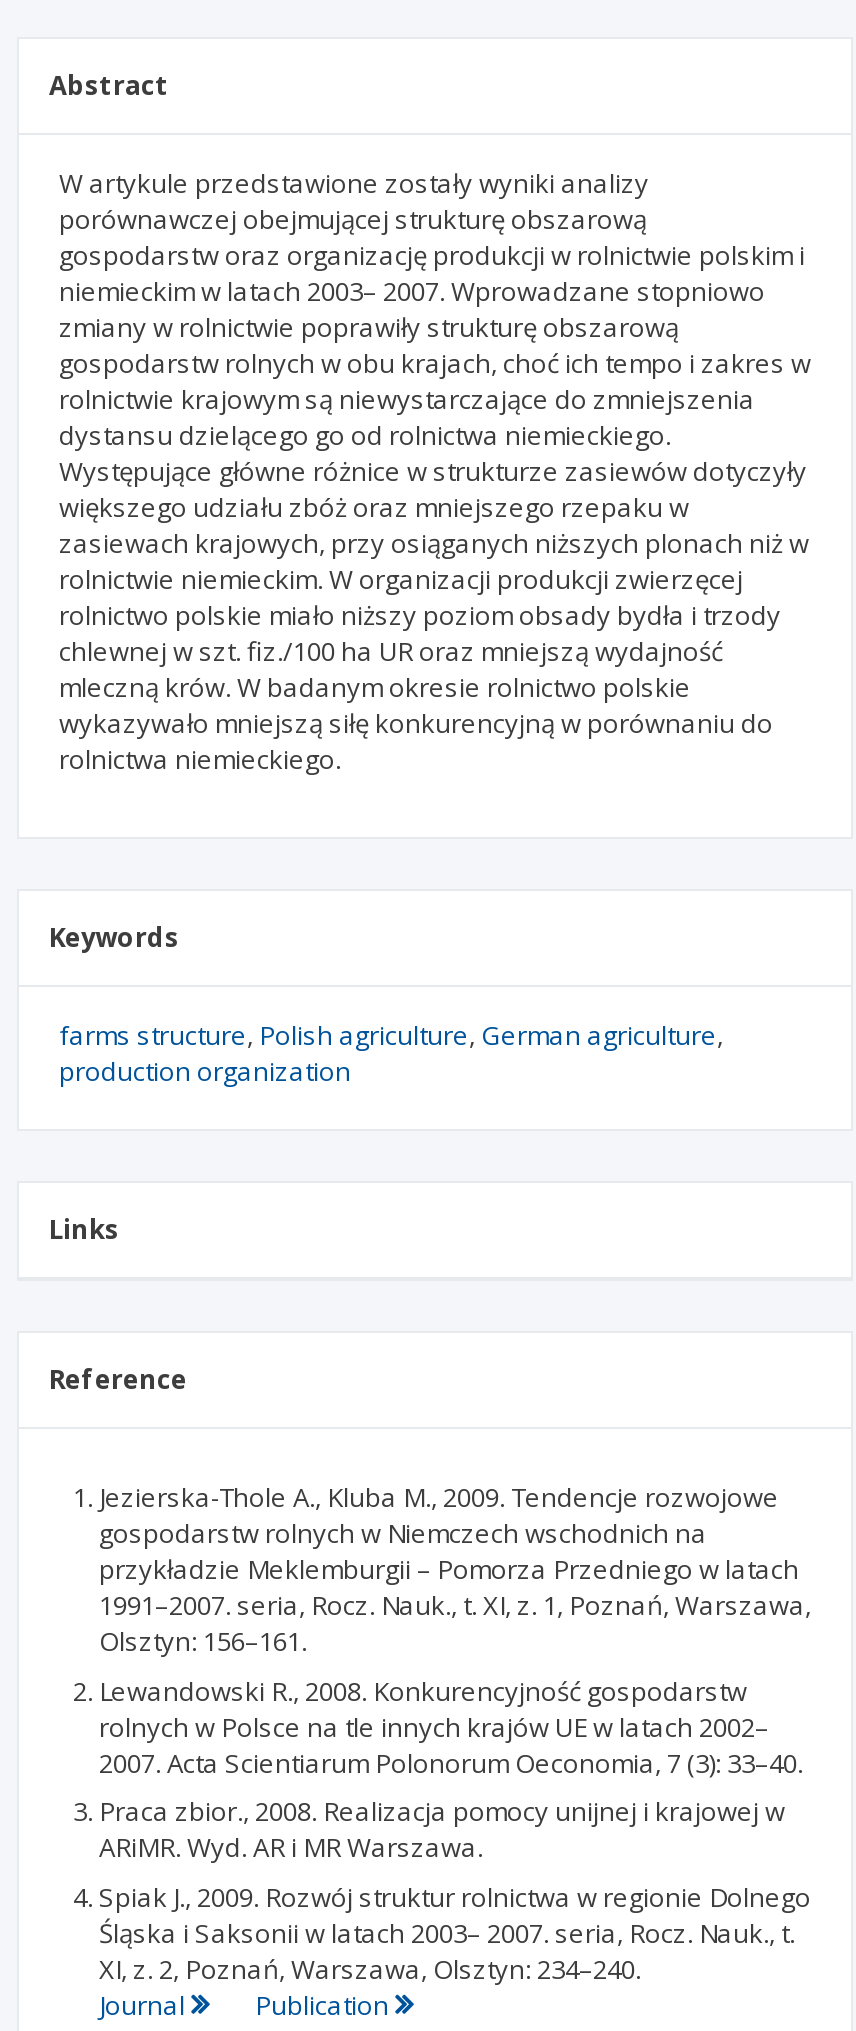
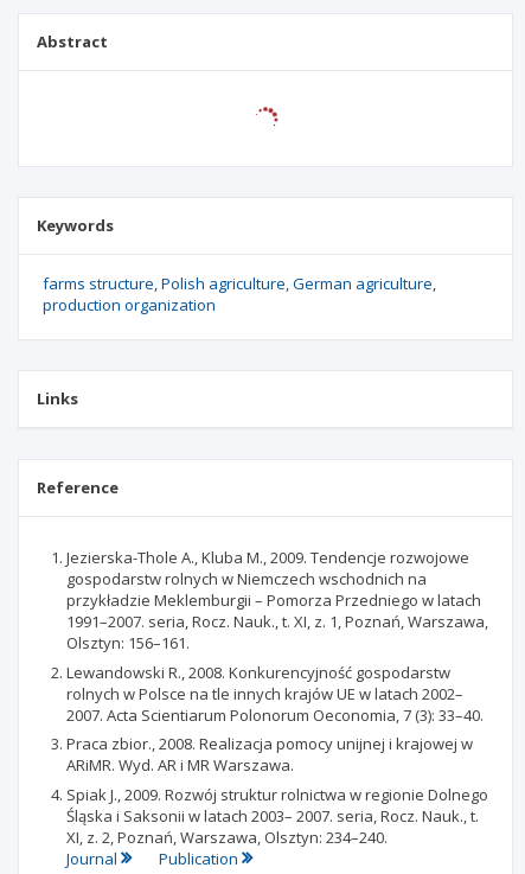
[59,165,811,777] W artykule przedstawione zostały wyniki analizy | porównawczej obejmującej strukturę obszarową | gospodarstw oraz organizację produkcji w rolnictwie polskim i | niemieckim w latach 2003– 2007. Wprowadzane stopniowo | zmiany w rolnictwie poprawiły strukturę obszarową | gospodarstw rolnych w obu krajach, choć ich tempo i zakres w | rolnictwie krajowym są niewystarczające do zmniejszenia | dystansu dzielącego go od rolnictwa niemieckiego. | Występujące główne różnice w strukturze zasiewów dotyczyły | większego udziału zbóż oraz mniejszego rzepaku w | zasiewach krajowych, przy osiąganych niższych plonach niż w | rolnictwie niemieckim. W organizacji produkcji zwierzęcej | rolnictwo polskie miało niższy poziom obsady bydła i trzody | chlewnej w szt. fiz./100 ha UR oraz mniejszą wydajność | mleczną krów. W badanym okresie rolnictwo polskie | wykazywało mniejszą siłę konkurencyjną w porównaniu do | rolnictwa niemieckiego. -> none

